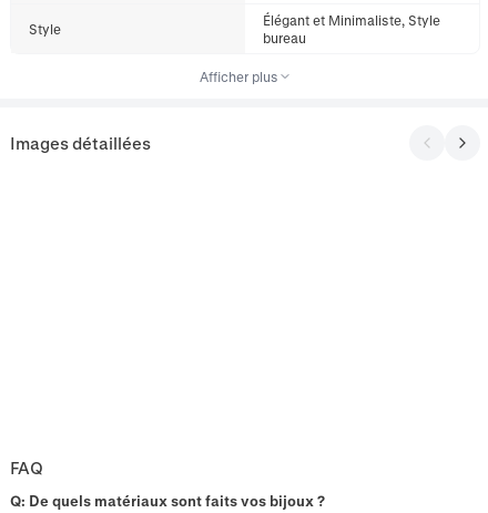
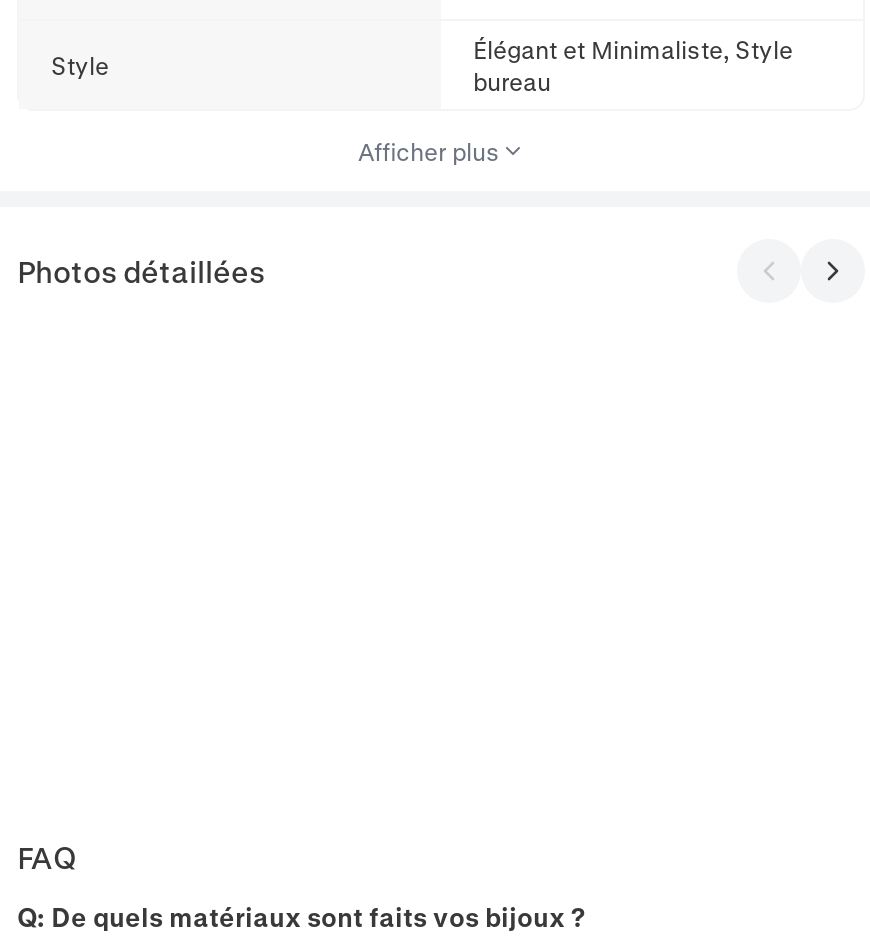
[10,133,151,153] Images détaillées -> [17,253,265,289] Photos détaillées

